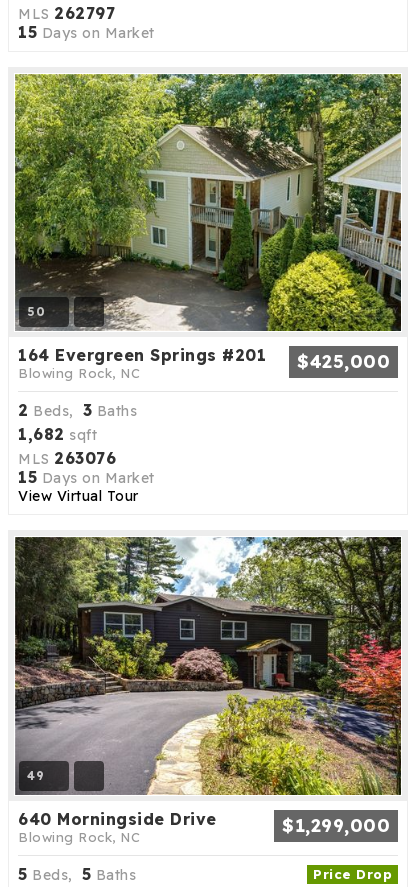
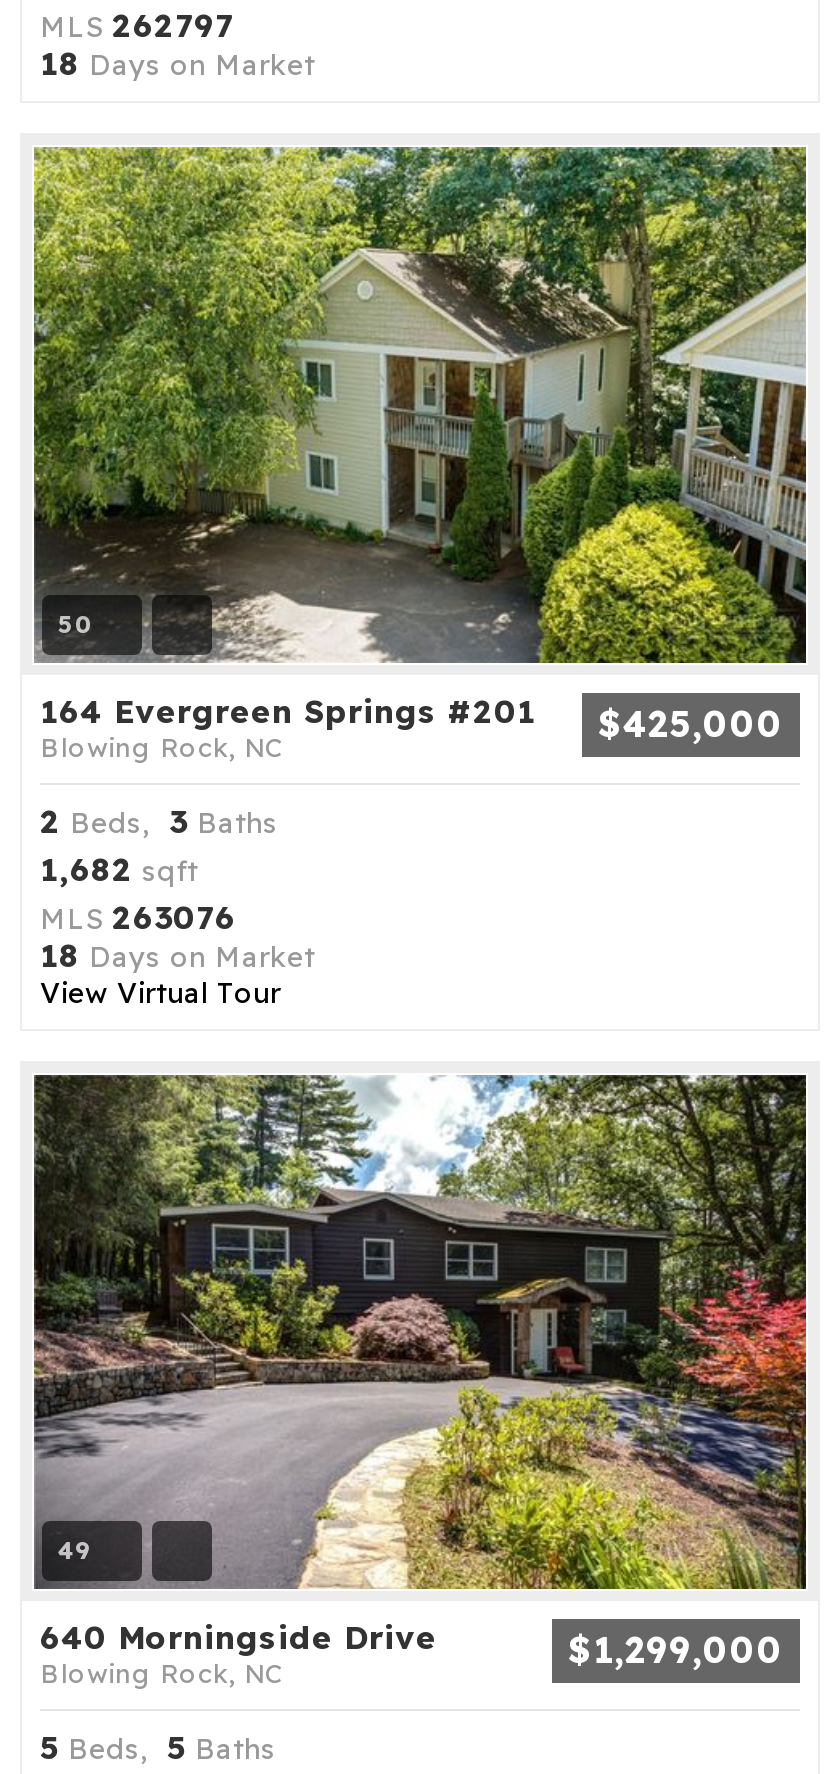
[18,22,154,42] 15 Days on Market -> [40,44,315,84] 18 Days on Market
[18,467,154,487] 15 Days on Market -> [40,935,315,975] 18 Days on Market
[313,866,392,882] Price Drop -> none

